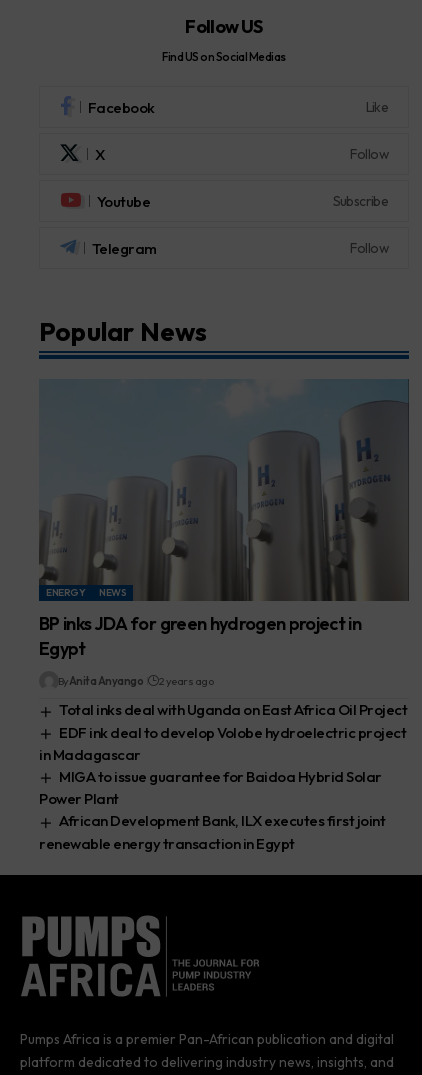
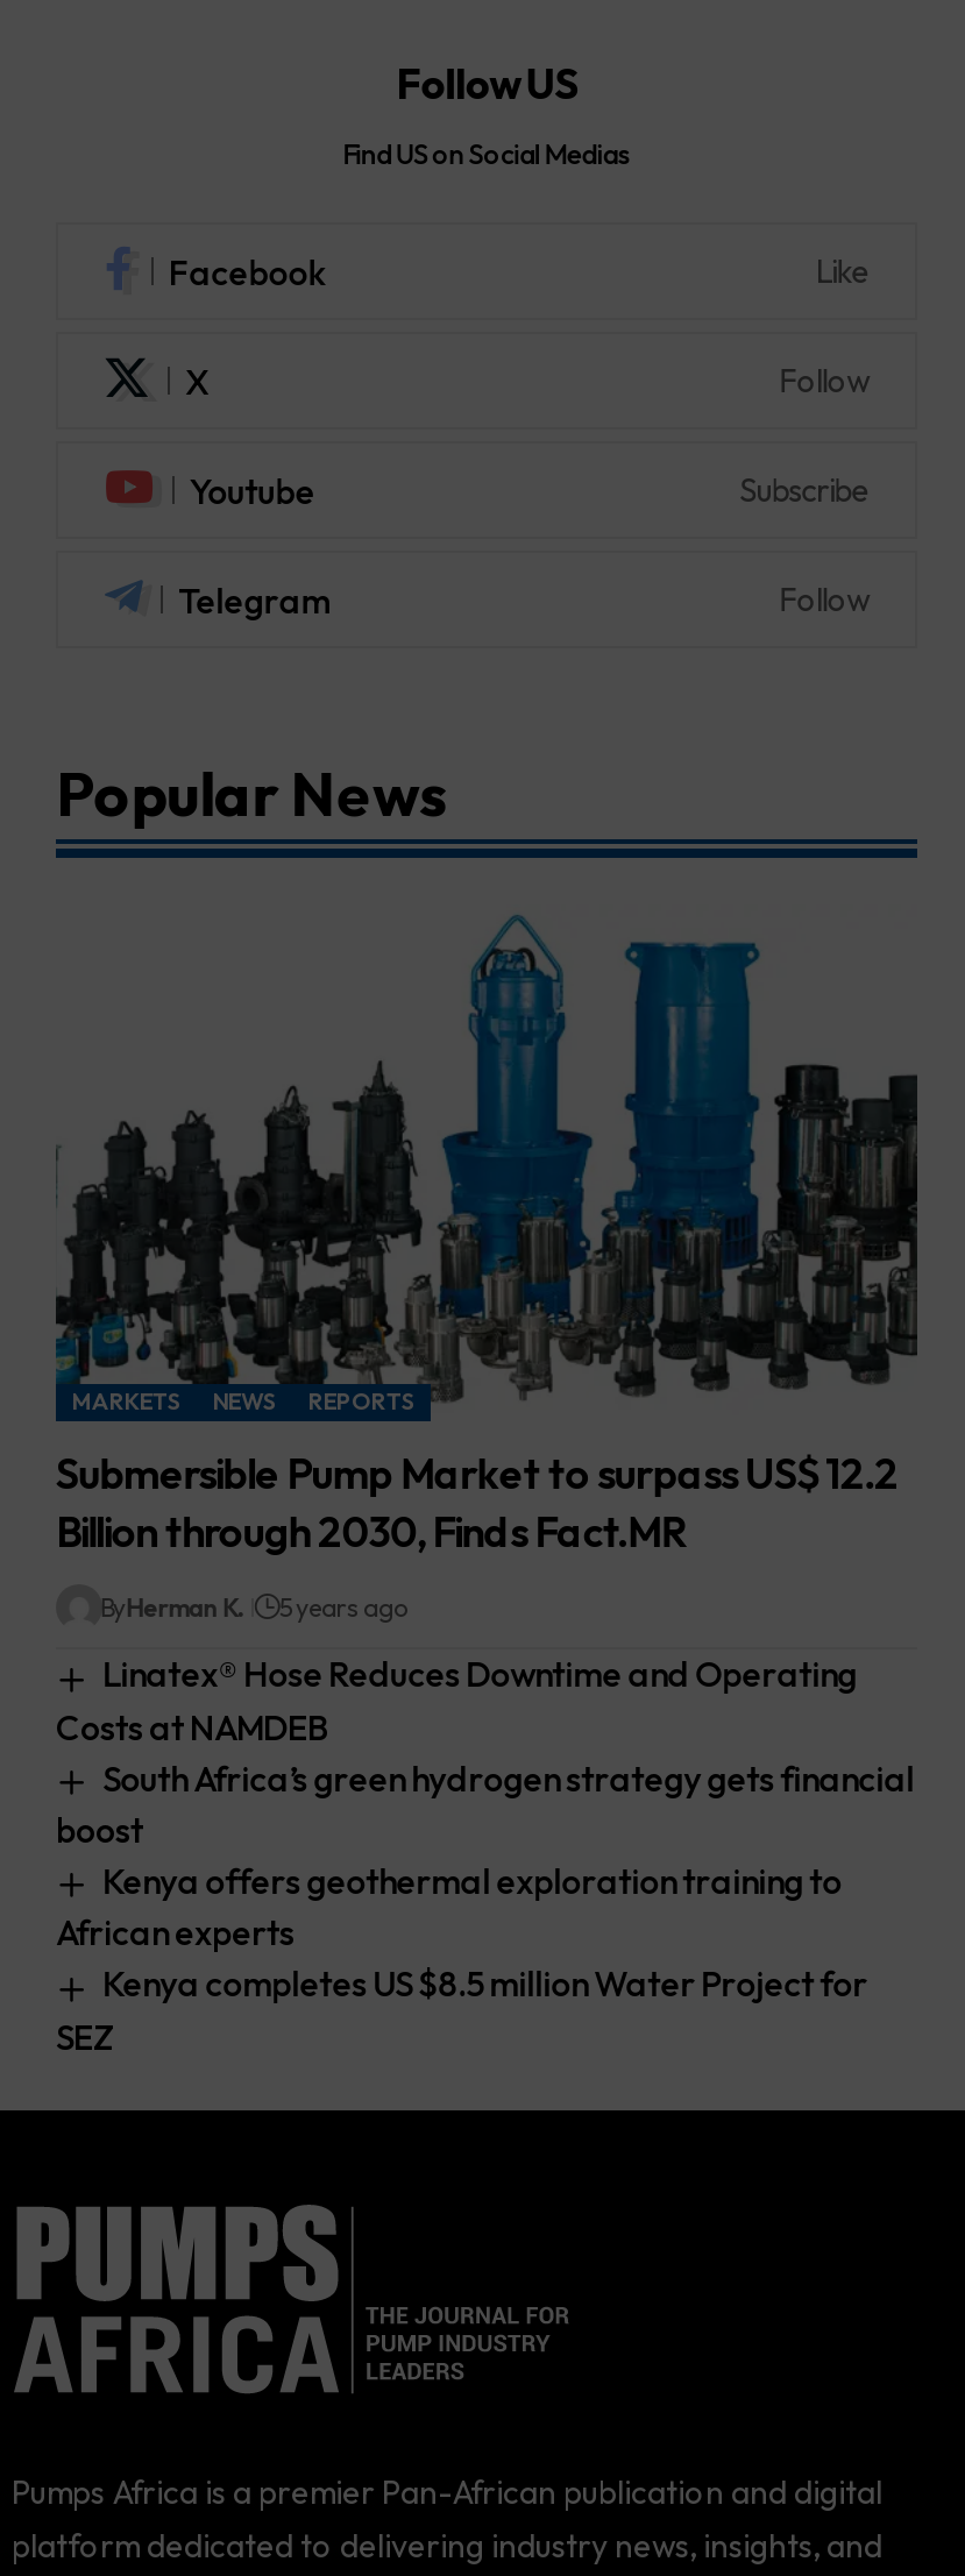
[39,379,410,599] [image] | ENERGY -> [54,907,917,1421] [image] | MARKETS
[39,612,407,853] BP inks JDA for green hydrogen project in | Egypt | ByAnita Anyango | 2 years ago | Total inks deal with Uganda on East Africa Oil Project | EDF ink deal to develop Volobe hydroelectric project | in Madagascar | MIGA to issue guarantee for Baidoa Hybrid Solar | Power Plant | African Development Bank, ILX executes first joint | renewable energy transaction in Egypt -> [56,1387,914,2059] REPORTS | Submersible Pump Market to surpass US$ 12.2 | Billion through 2030, Finds Fact.MR | ByHerman K. | 5 years ago | Linatex® Hose Reduces Downtime and Operating | Costs at NAMDEB | South Africa’s green hydrogen strategy gets financial | boost | Kenya offers geothermal exploration training to | African experts | Kenya completes US $8.5 million Water Project for | SEZ

